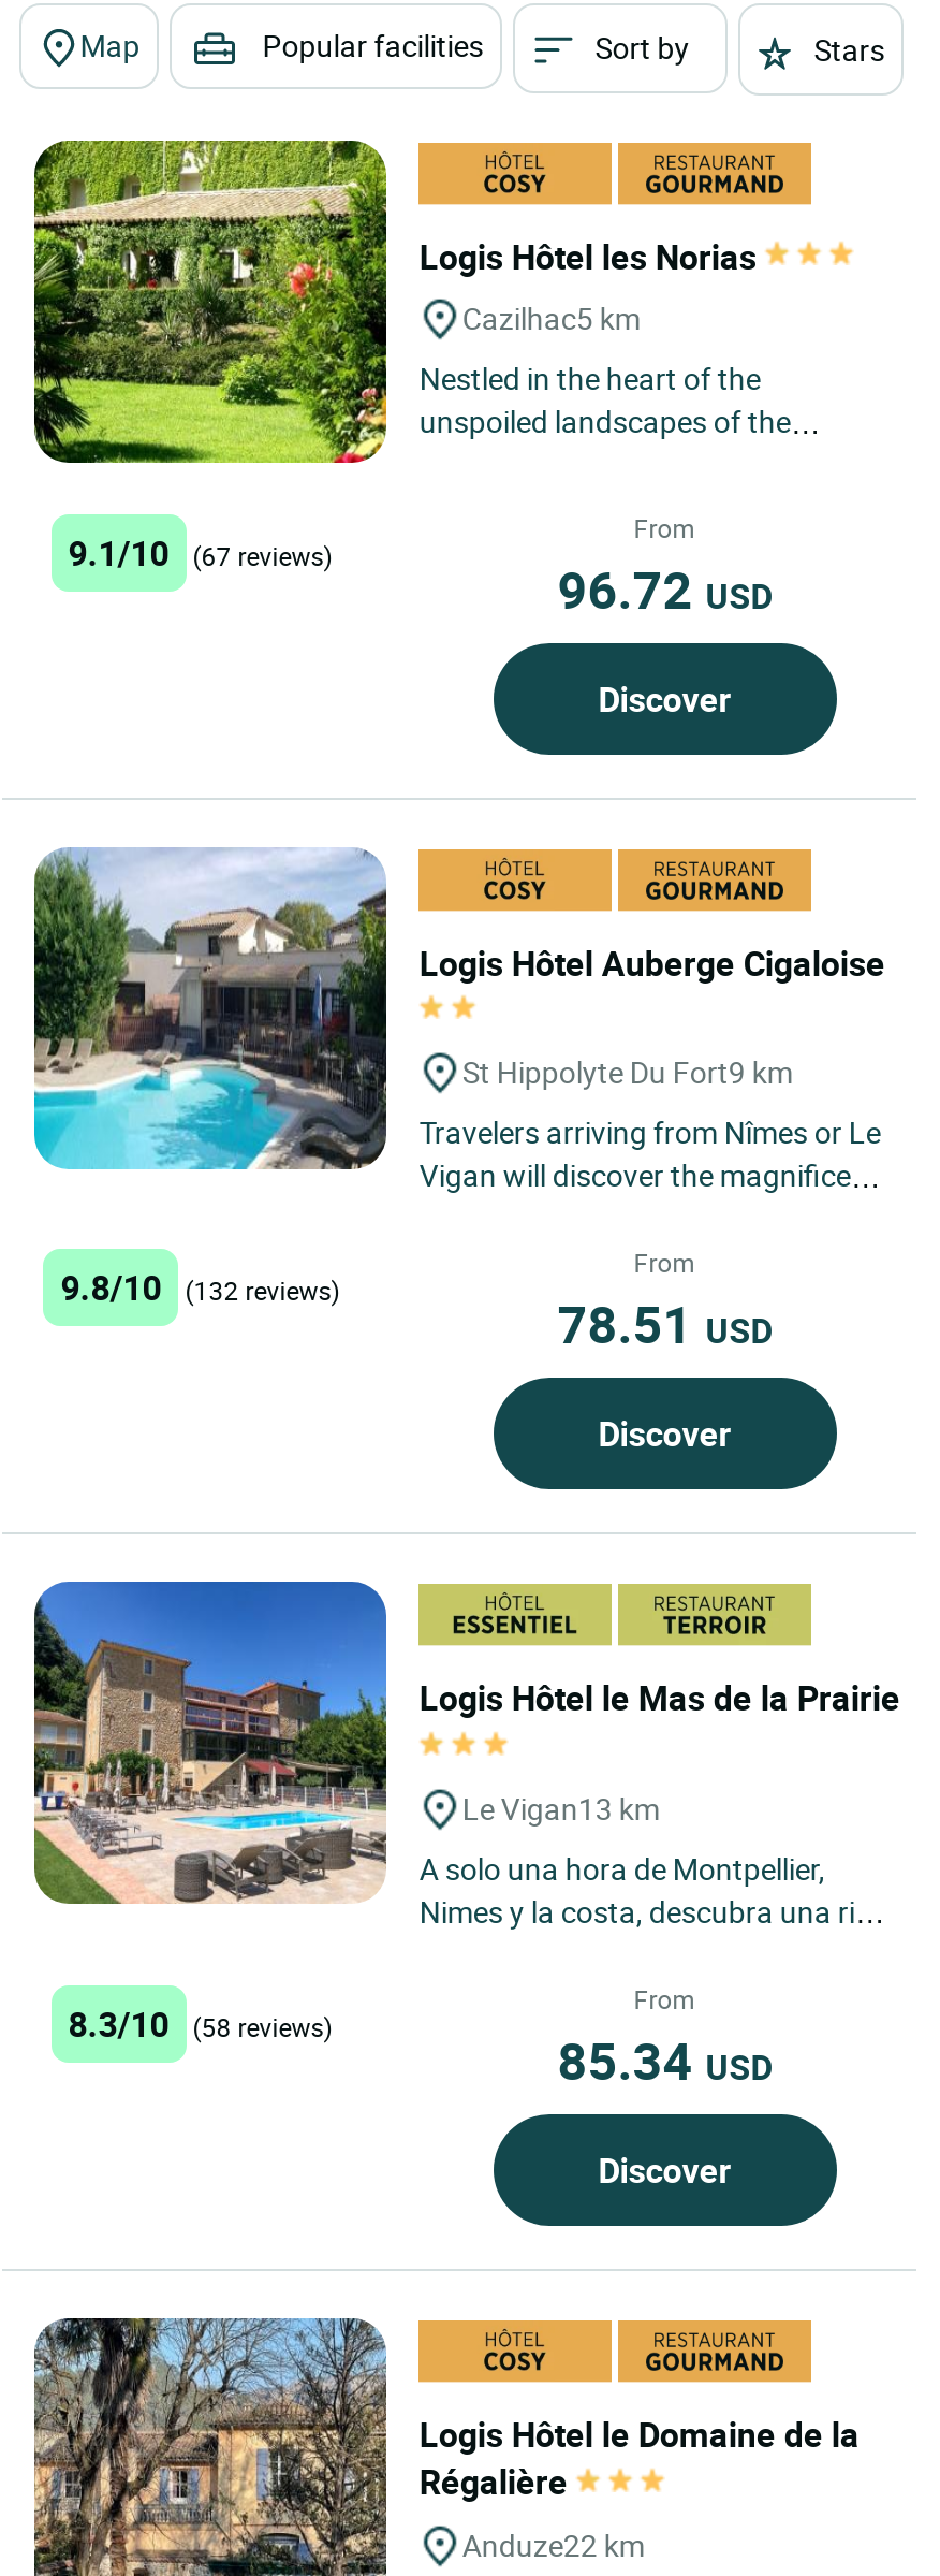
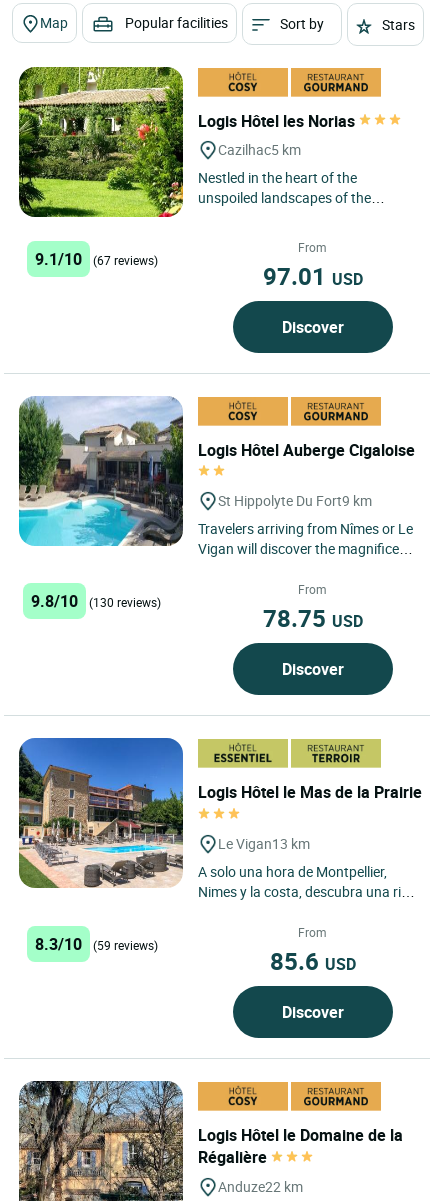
[557,555,772,623] 96.72 USD -> [263,260,363,292] 97.01 USD
[61,1265,340,1312] 9.8/10 (132 reviews) -> [31,590,161,612] 9.8/10 (130 reviews)
[557,1291,772,1359] 78.51 USD -> [263,602,363,634] 78.75 USD
[68,2001,332,2048] 8.3/10 (58 reviews) -> [35,933,158,955] 8.3/10 (59 reviews)
[557,2027,772,2095] 85.34 USD -> [270,945,356,977] 85.6 USD

